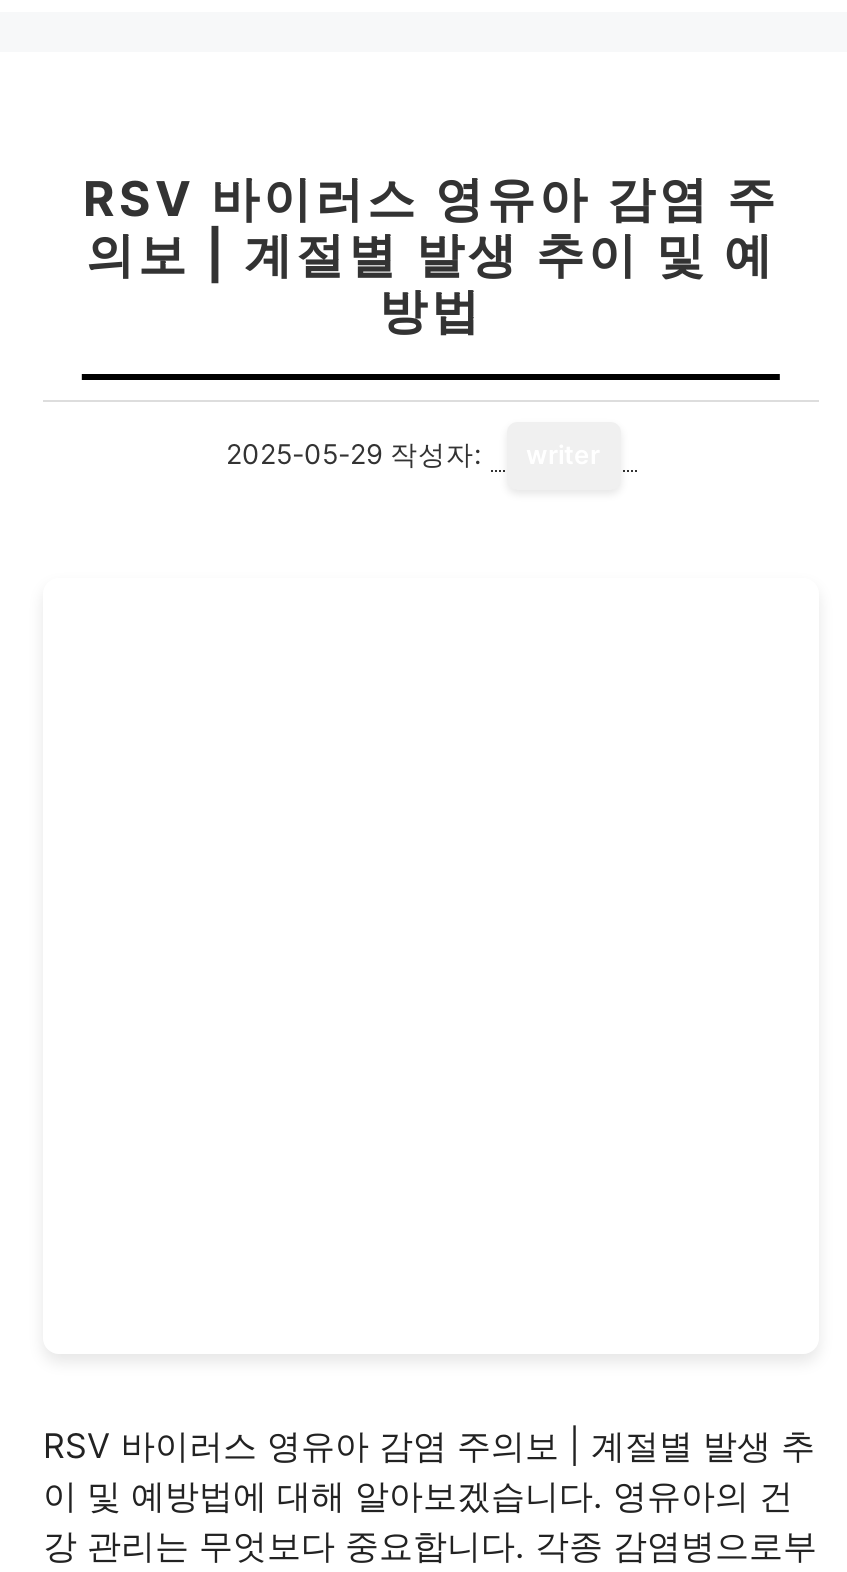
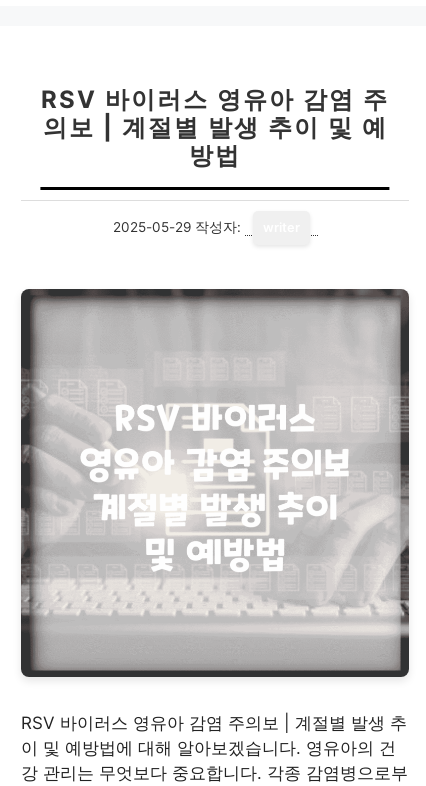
none -> [20,288,410,678] [image]

